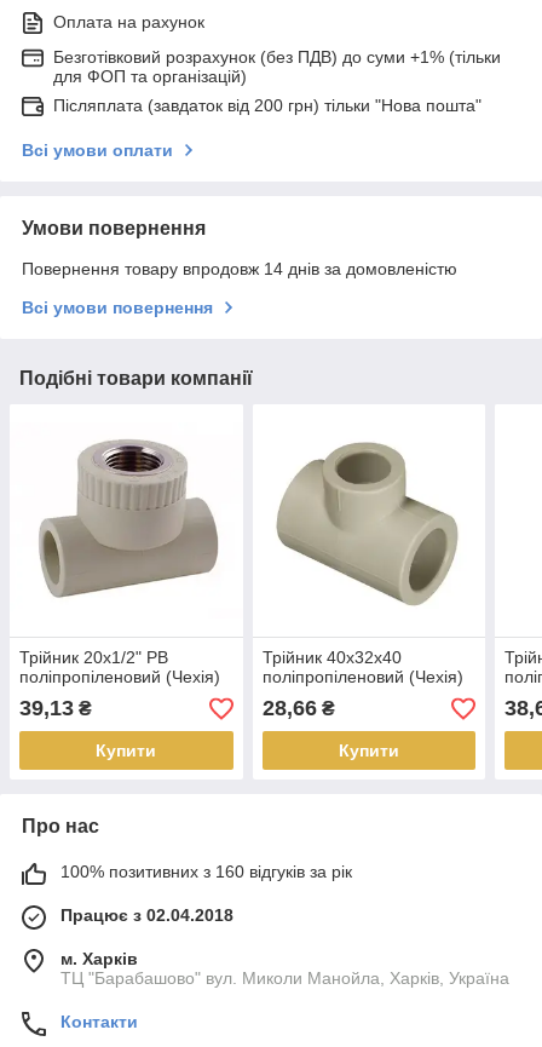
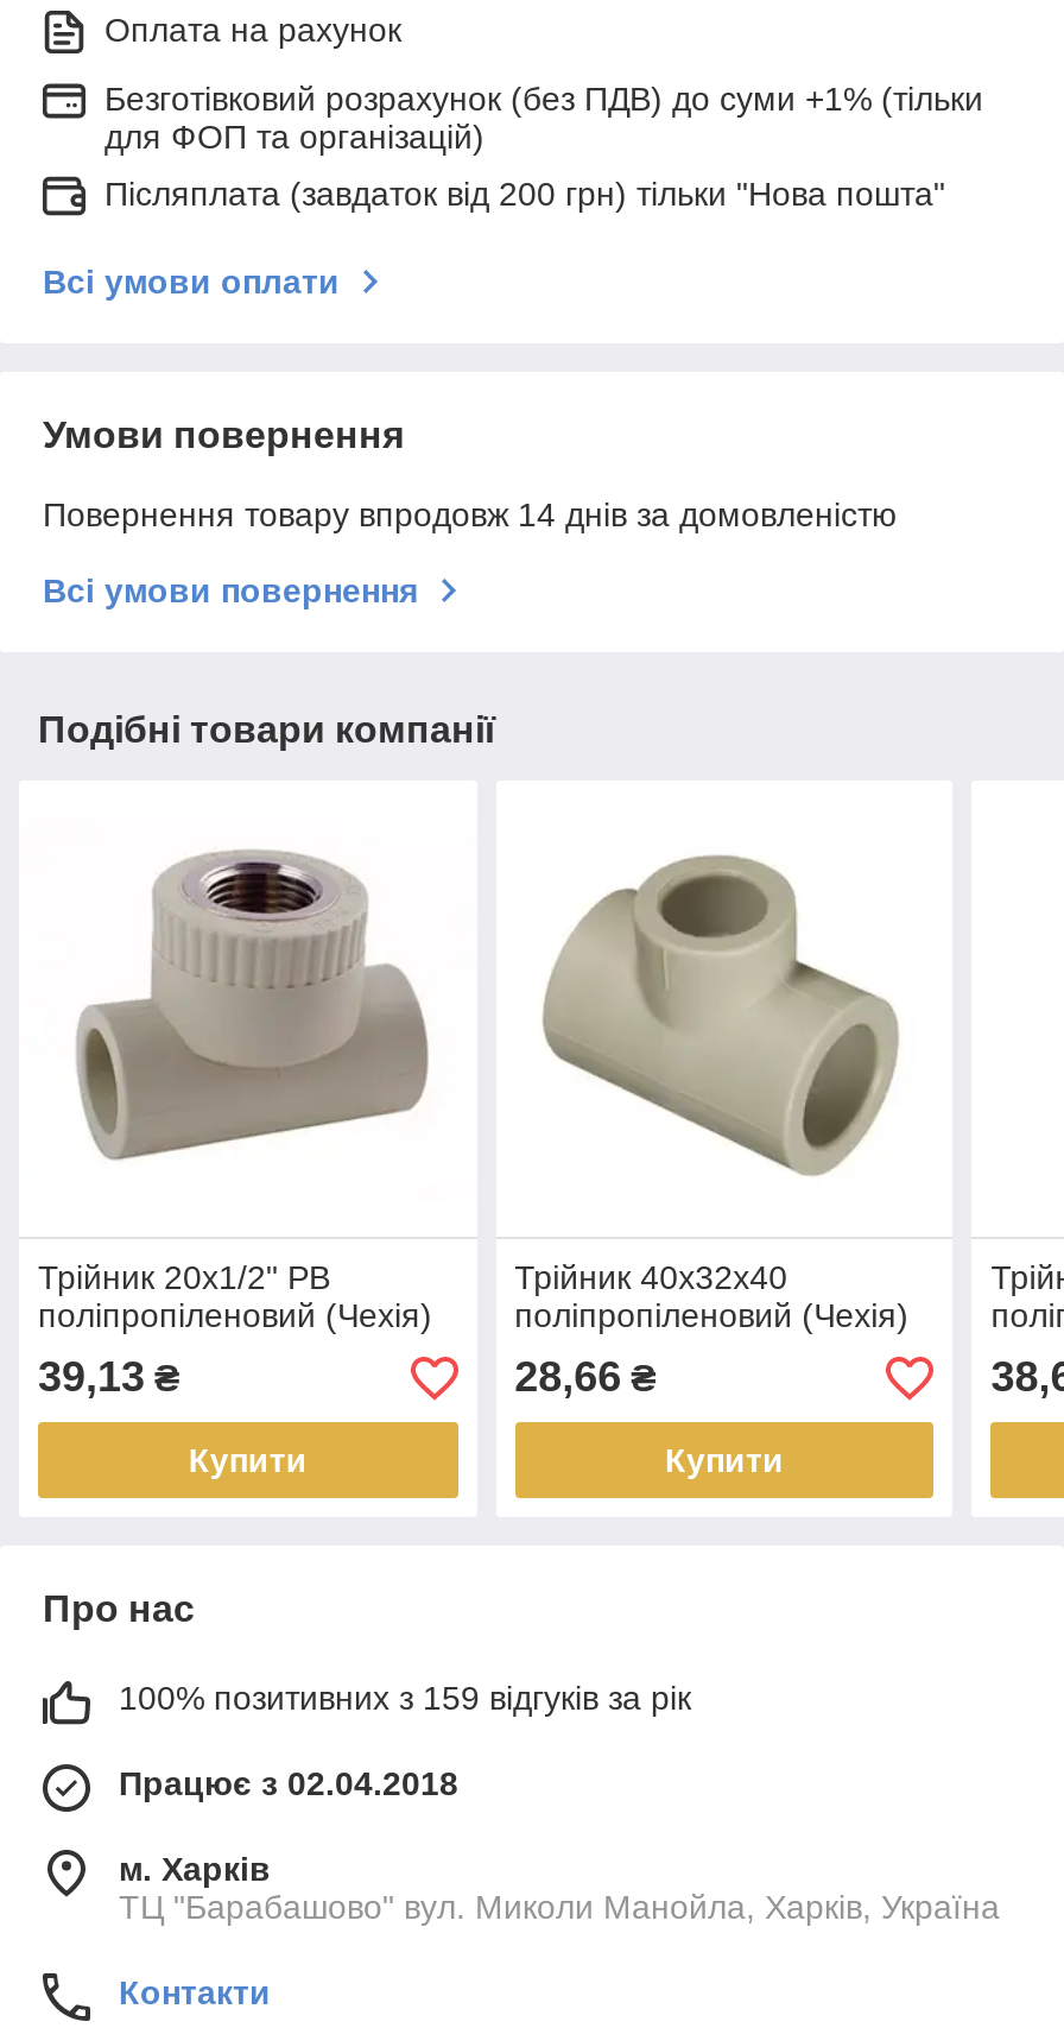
[60,862,352,882] 100% позитивних з 160 відгуків за рік -> [119,1680,691,1718] 100% позитивних з 159 відгуків за рік

